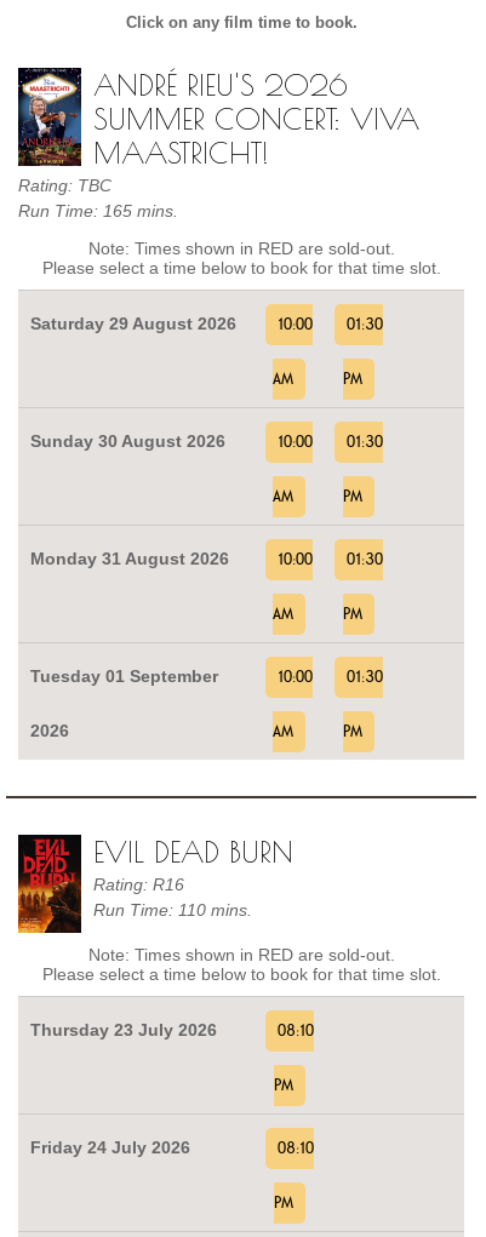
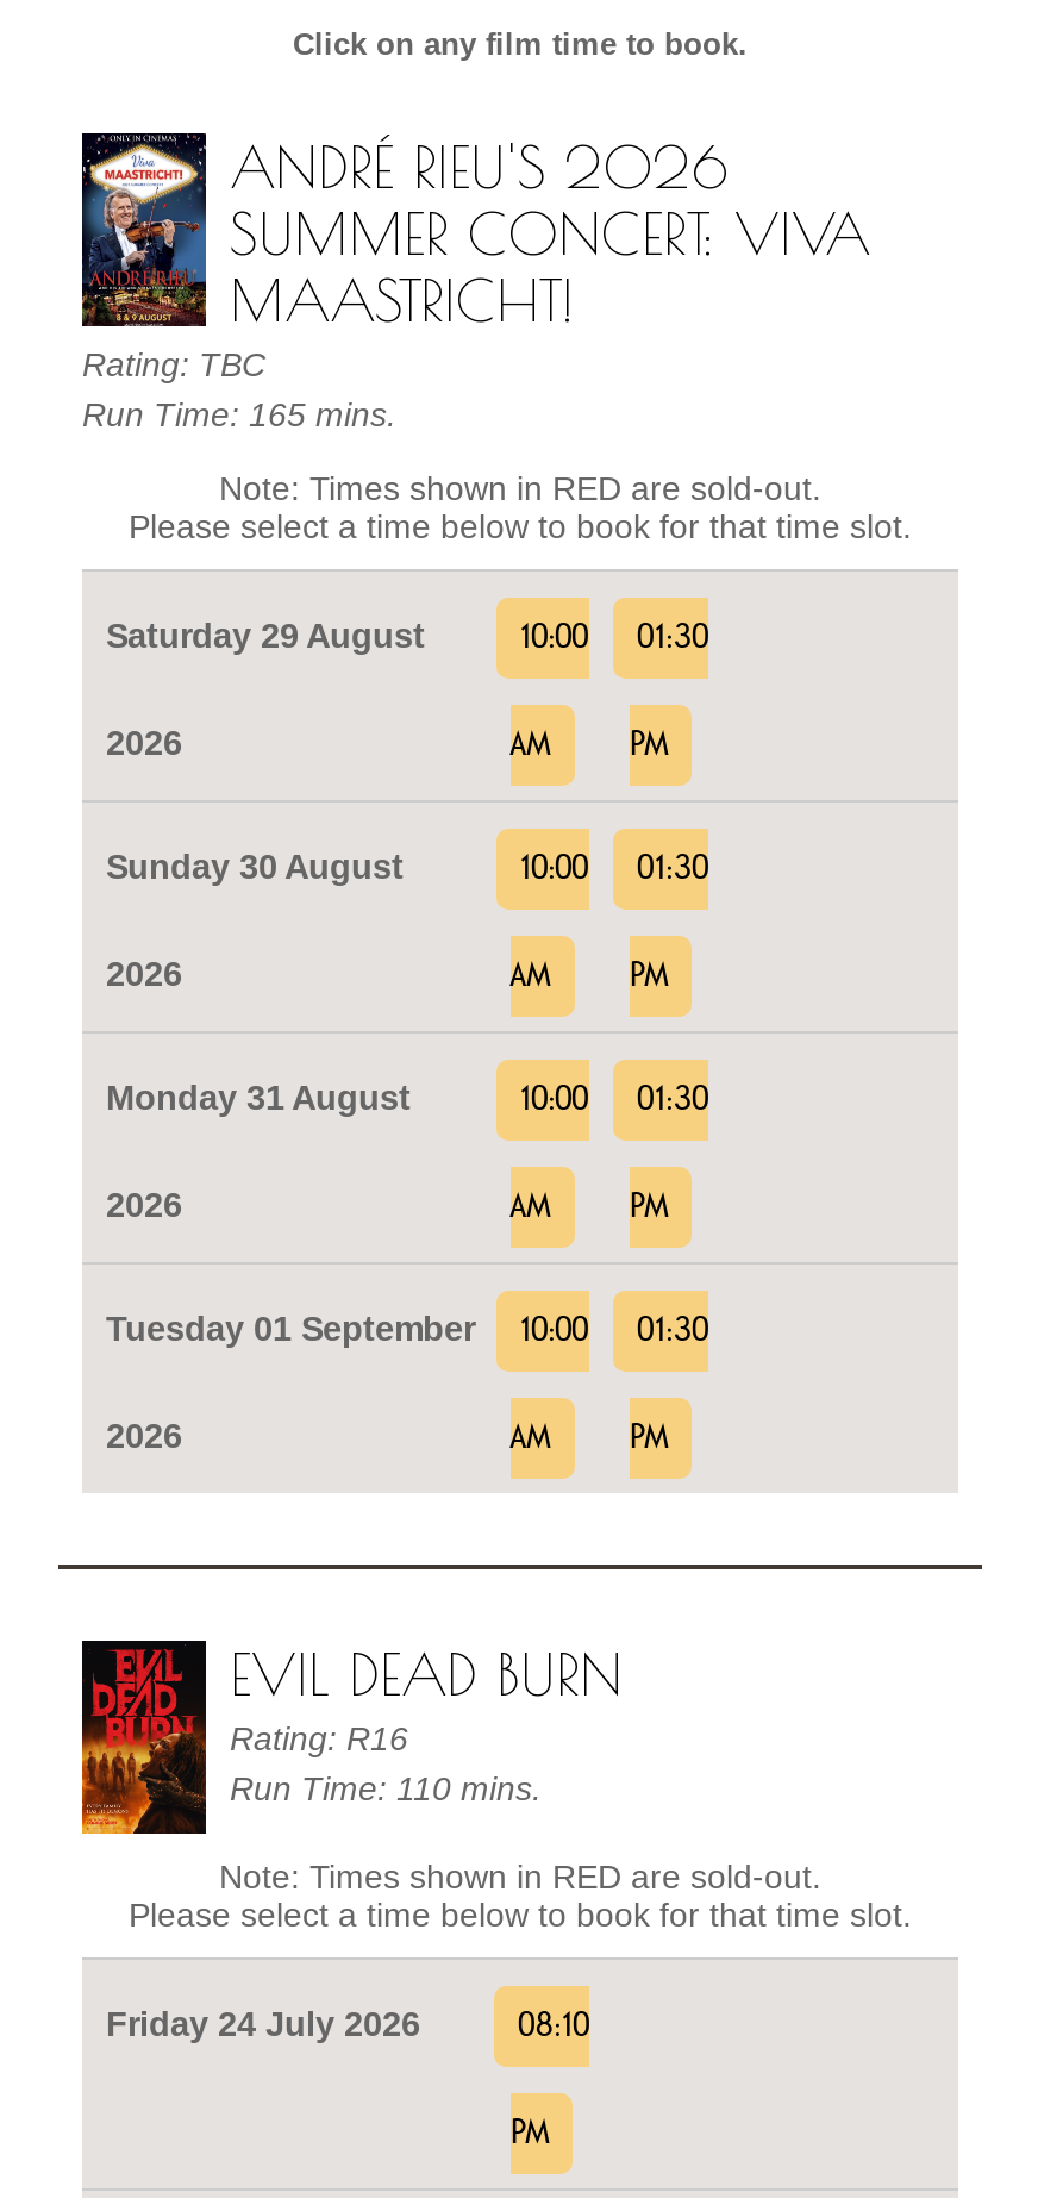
[30,1020,313,1094] Thursday 23 July 2026 | 08:10 | PM -> none

